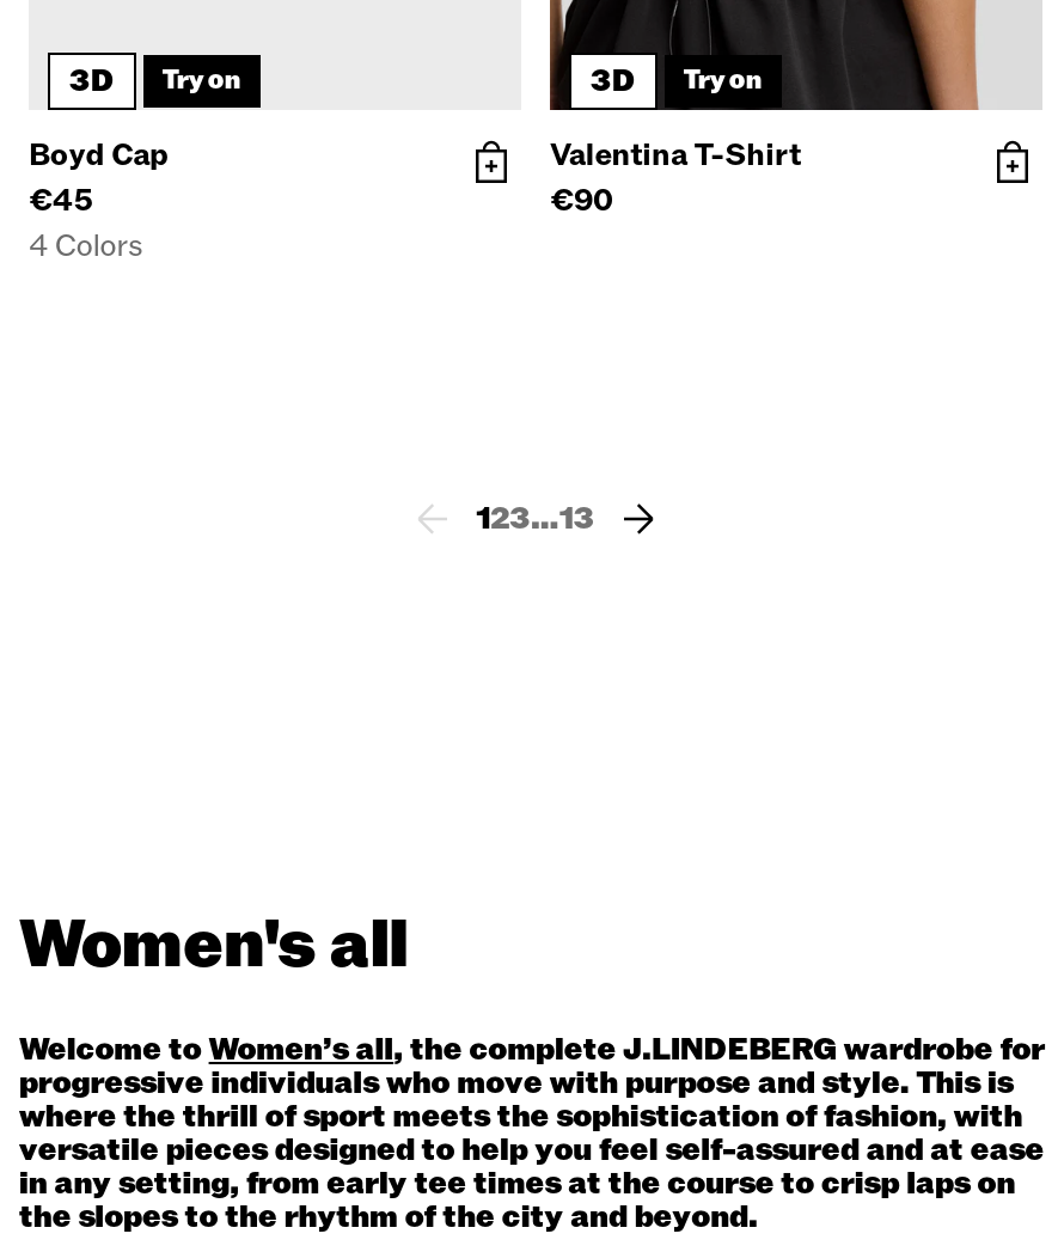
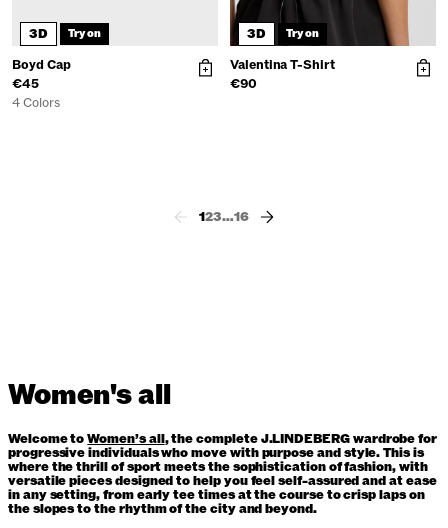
[476,497,595,541] 123…13 -> [199,208,249,226] 123…16

